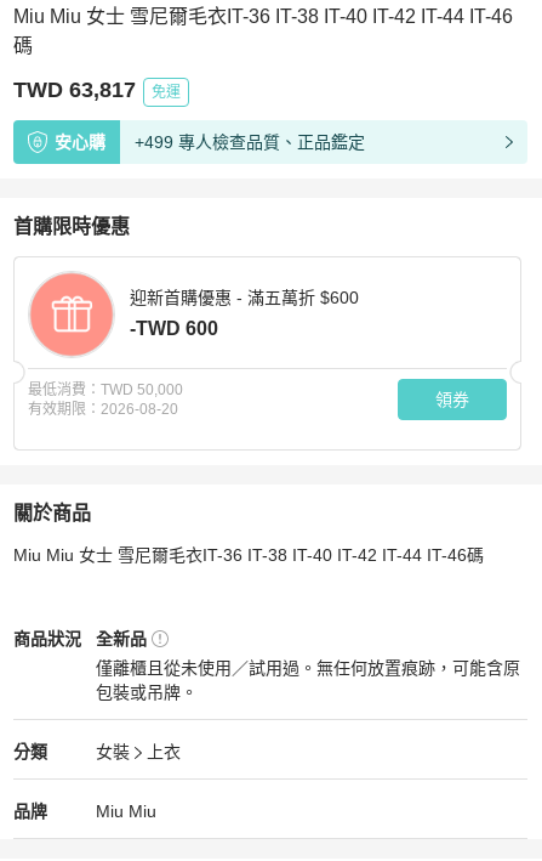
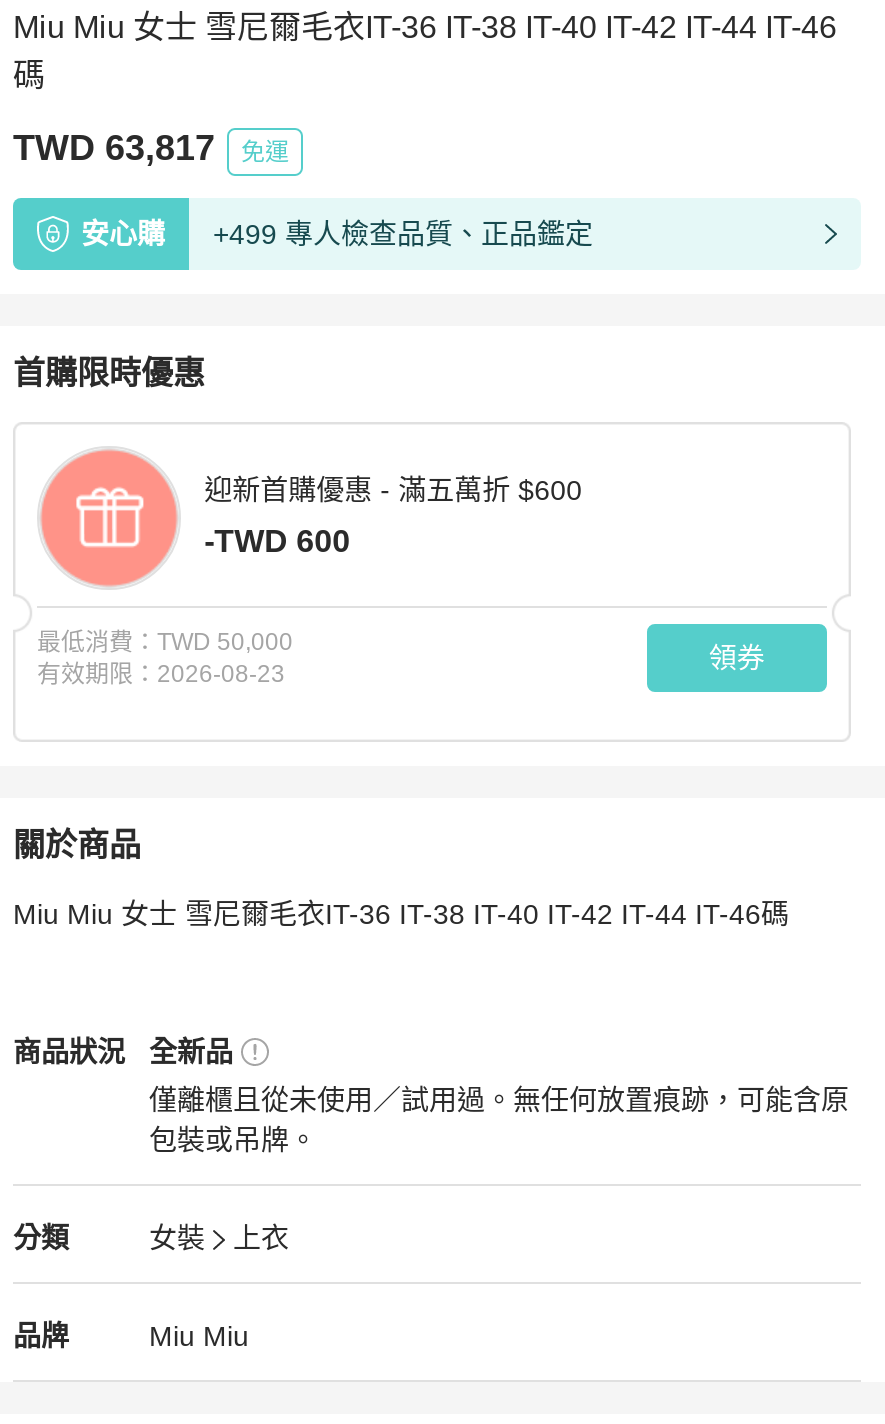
[28,400,178,417] 有效期限：2026-08-20 -> [37,659,285,687] 有效期限：2026-08-23

